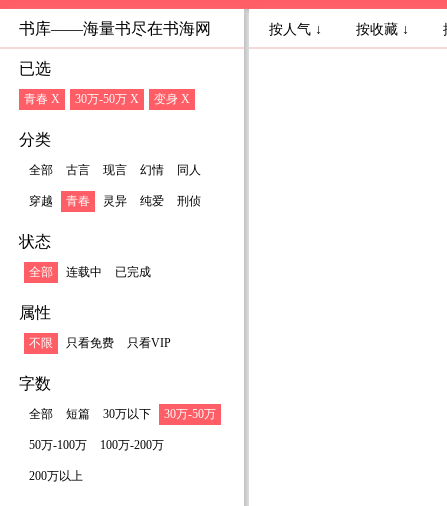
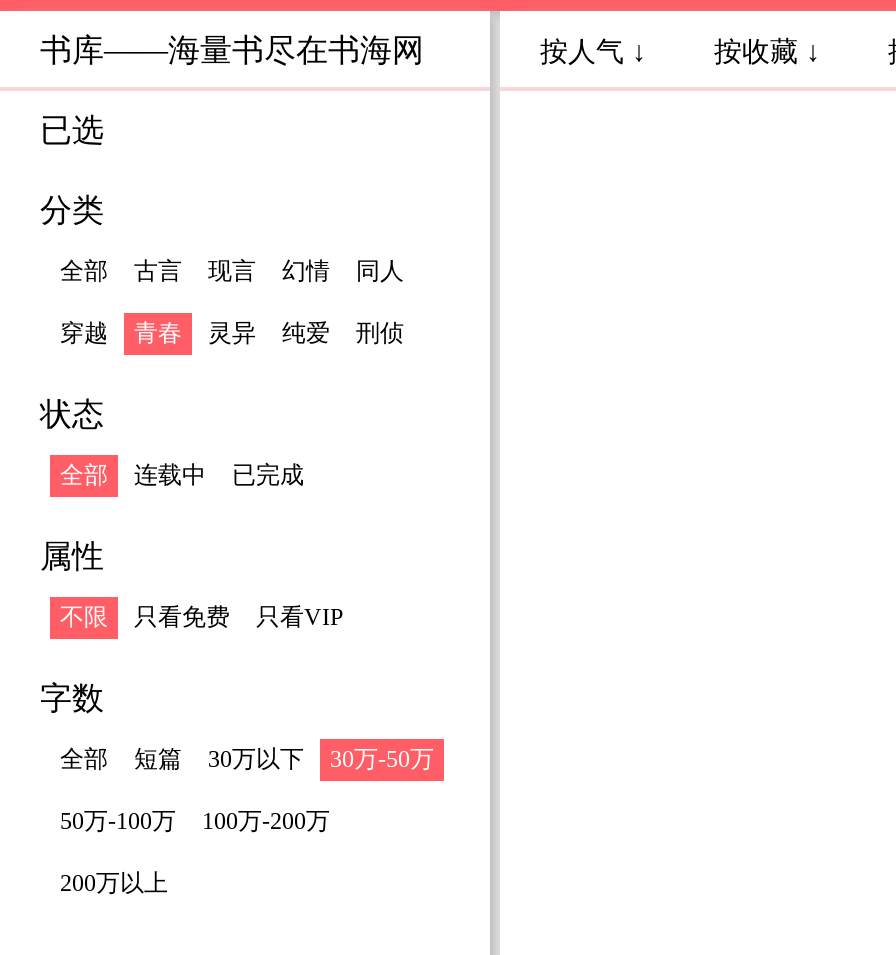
[24,92,190,106] 青春 X | 30万-50万 X | 变身 X -> none

